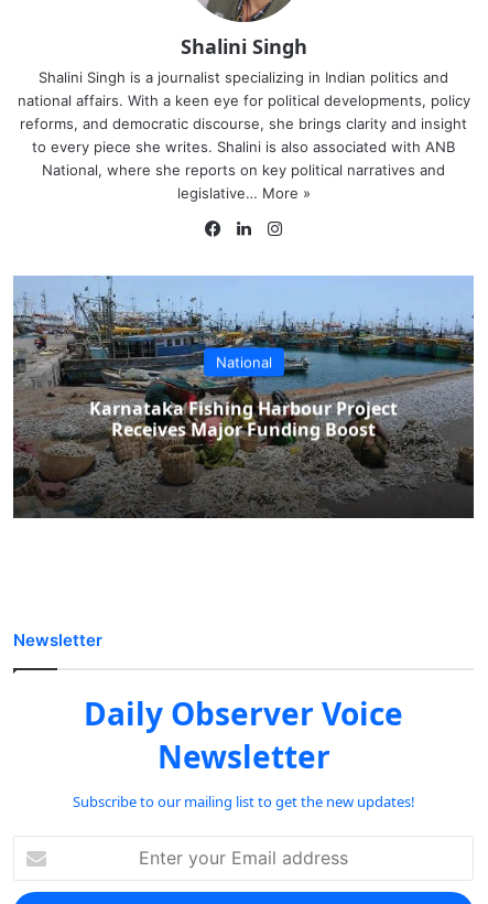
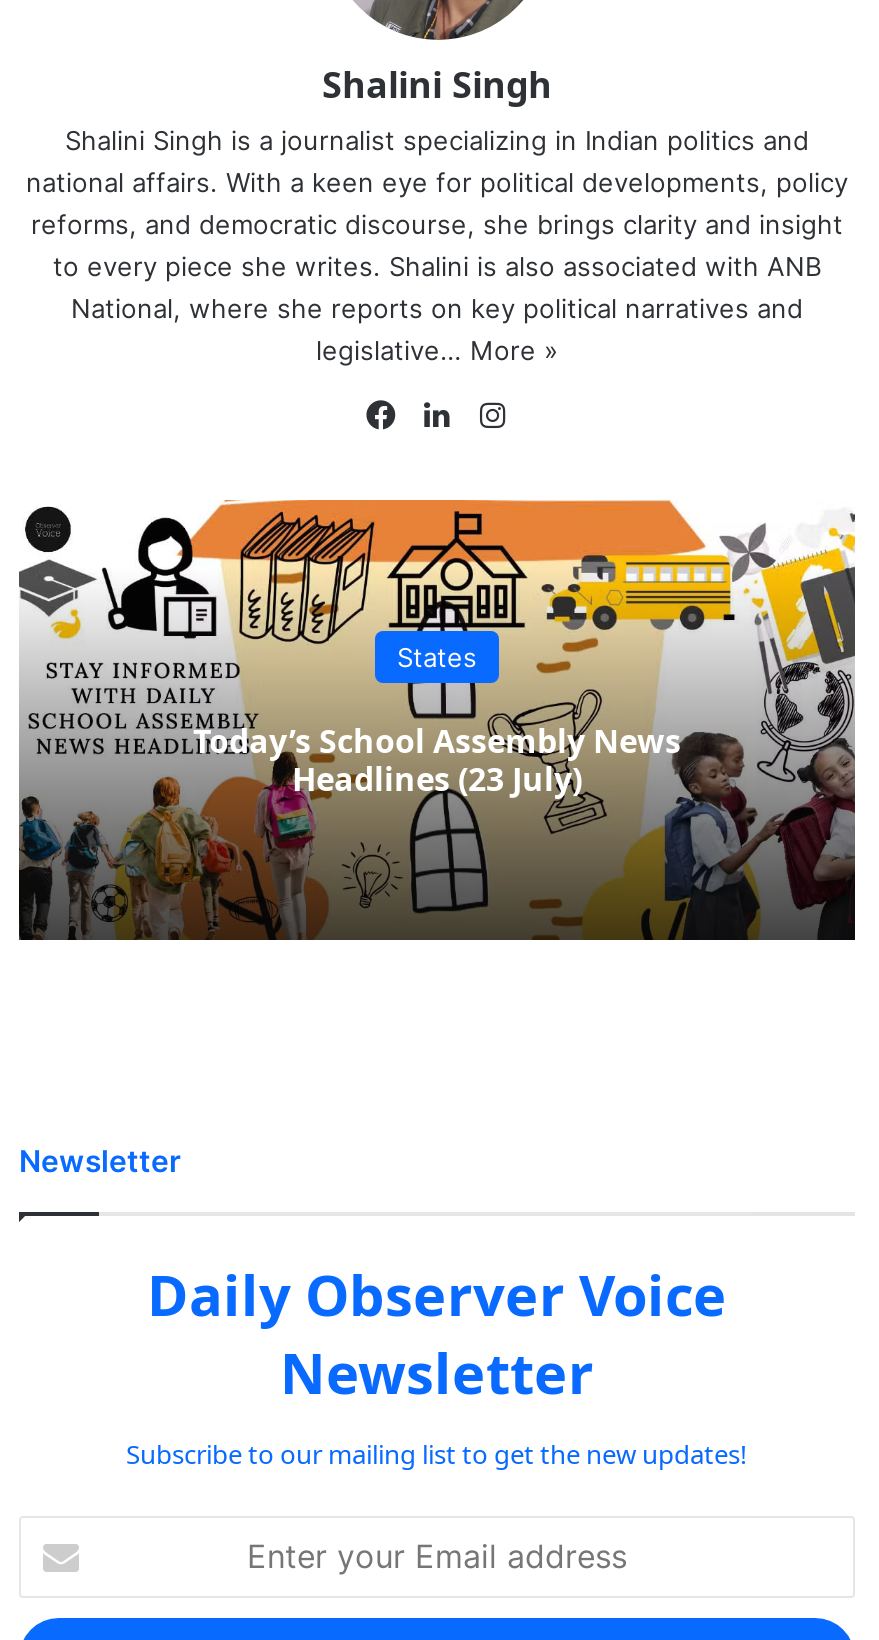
[12,275,475,518] [image] | National -> [19,498,857,940] [image] | States
[89,396,398,442] Karnataka Fishing Harbour Project | Receives Major Funding Boost -> [193,719,681,801] Today’s School Assembly News | Headlines (23 July)

